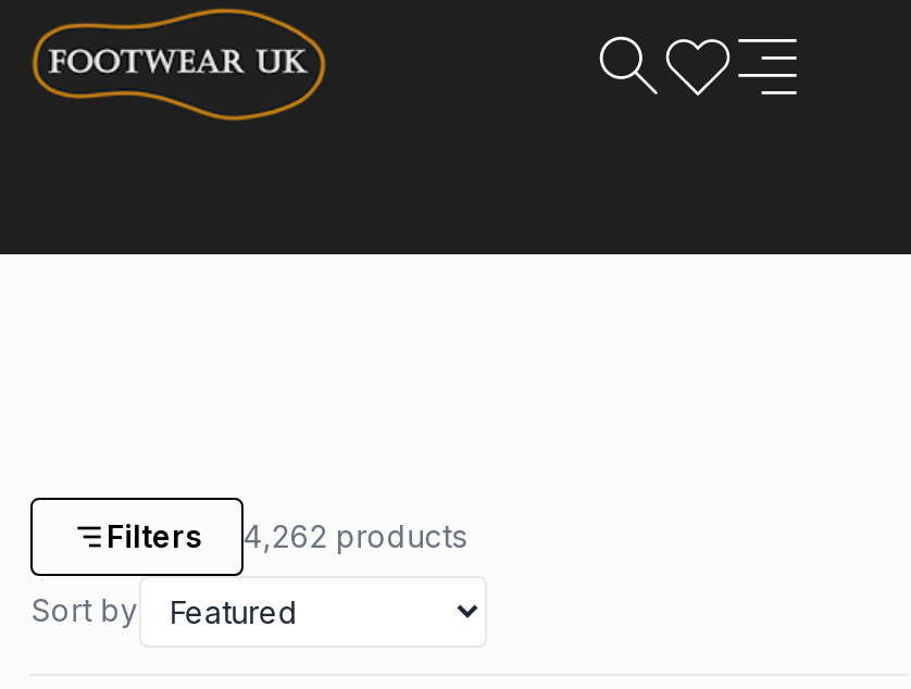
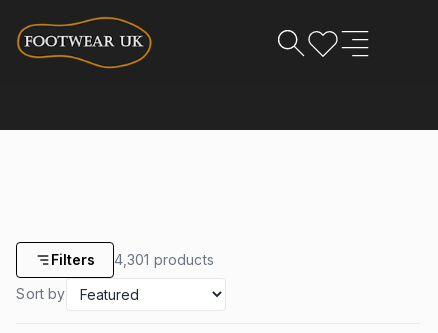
[107,517,467,554] Filters 4,262 products -> [51,251,214,268] Filters 4,301 products

